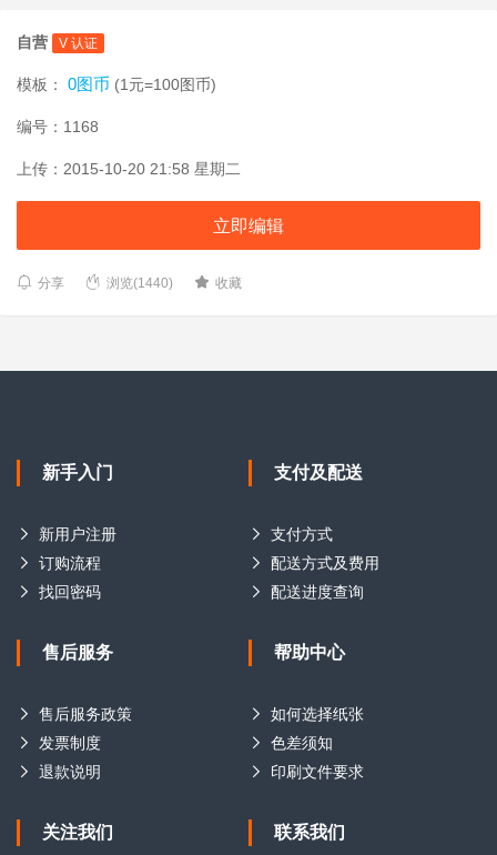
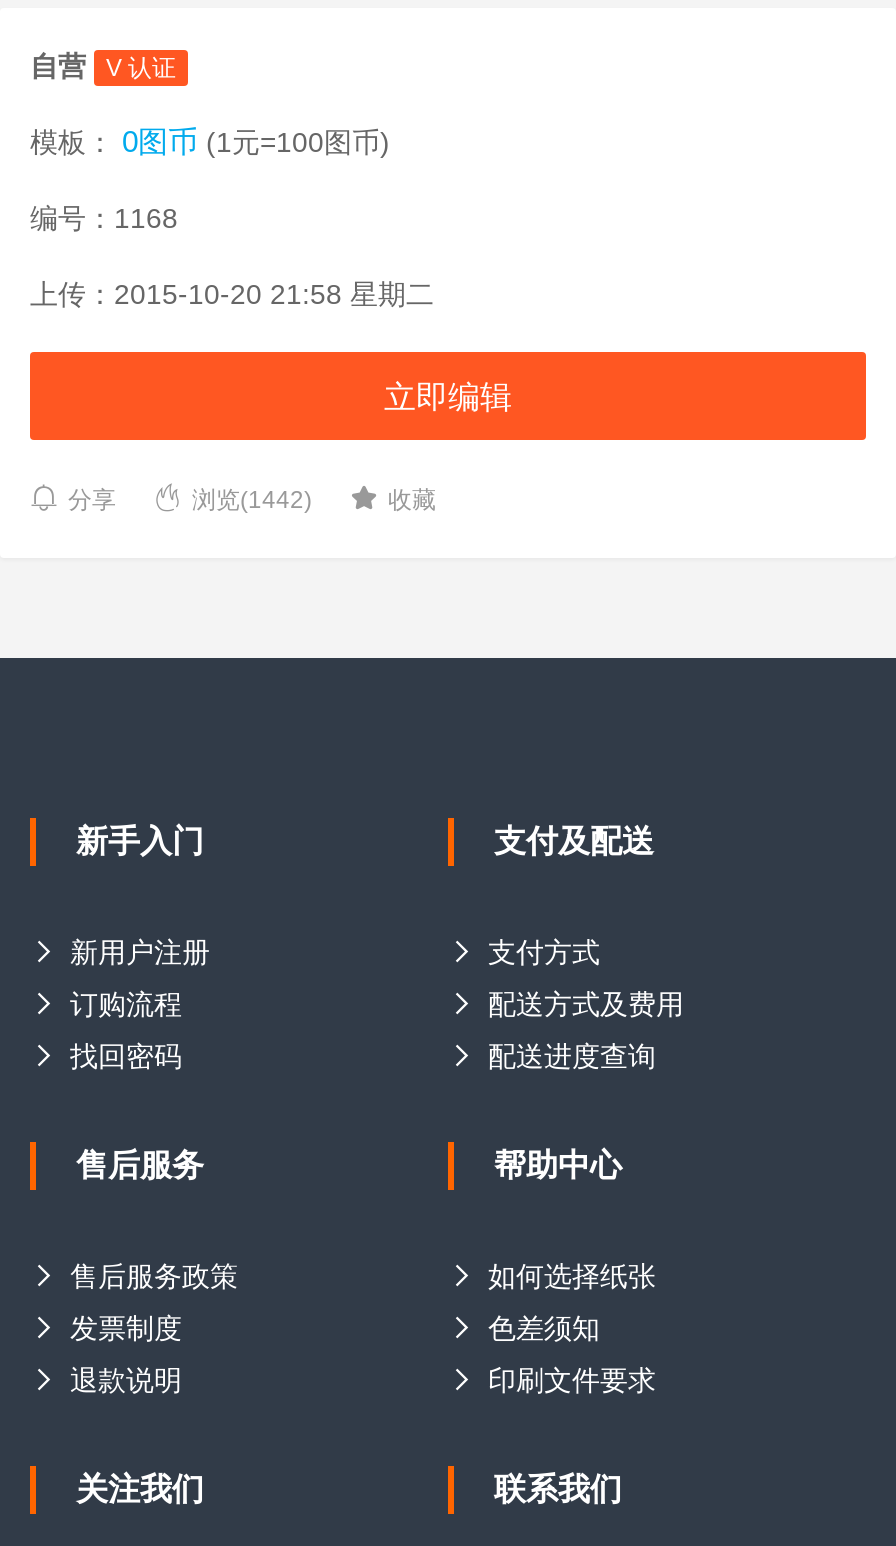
[106,275,173,291] 浏览(1440) -> [192,486,312,514] 浏览(1442)

